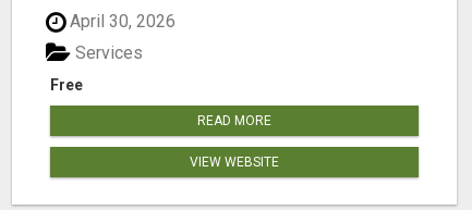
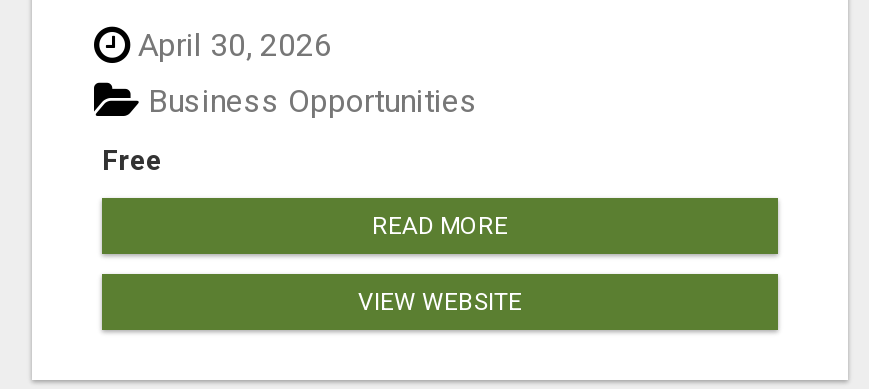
[71,42,143,63] Services -> [140,82,478,120] Business Opportunities

